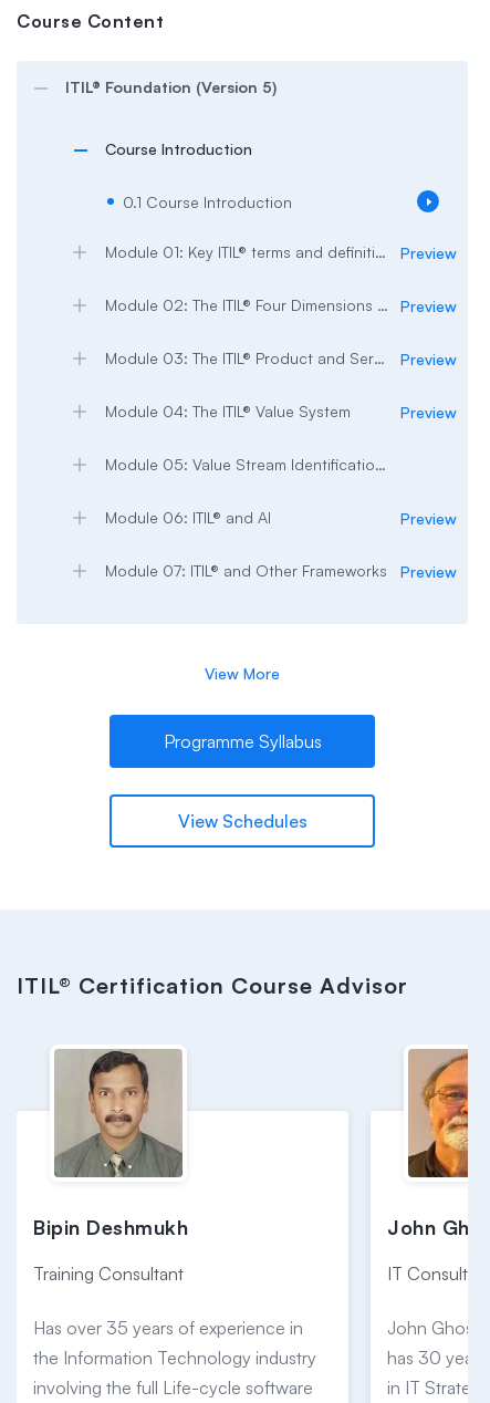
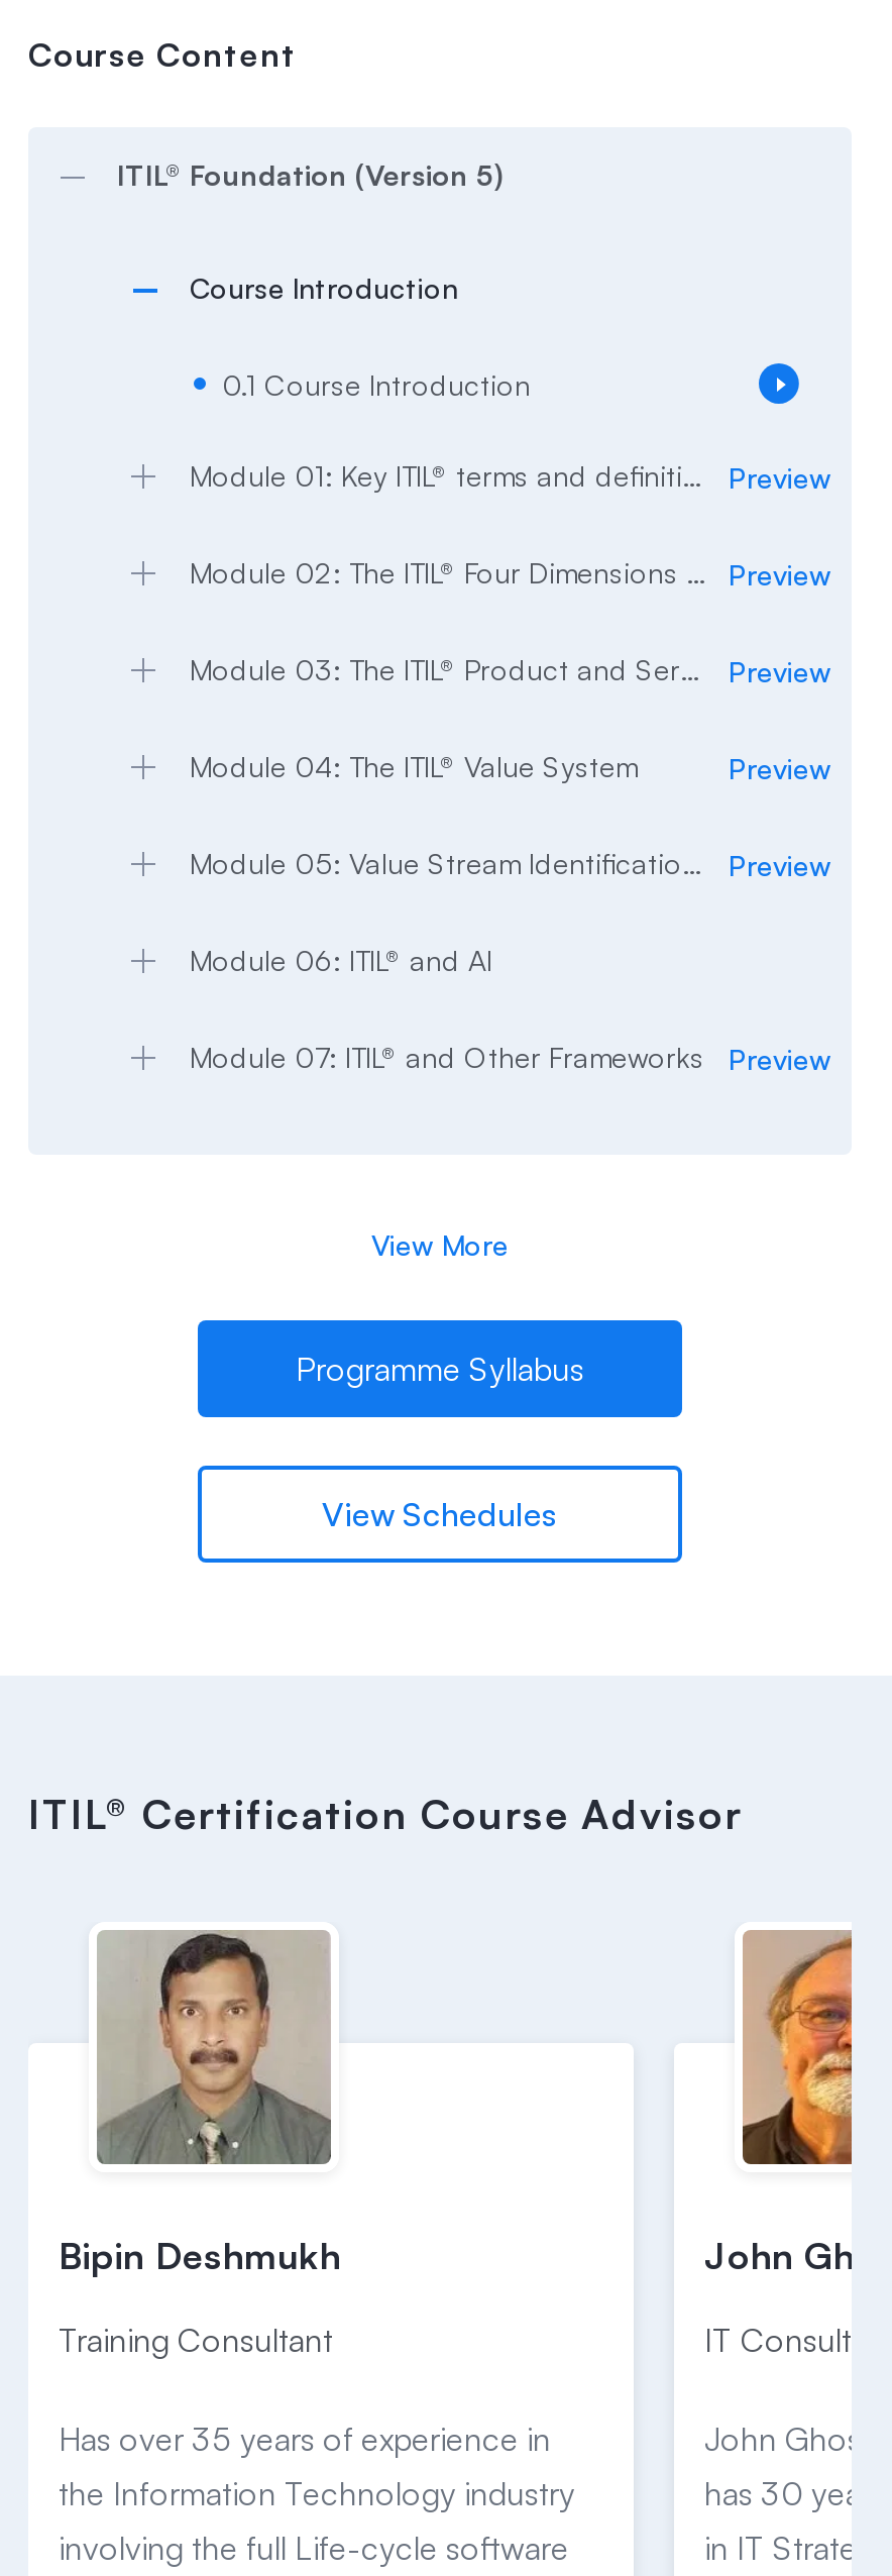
none -> [729,847,831,882] Preview
[400,509,457,527] Preview -> none

